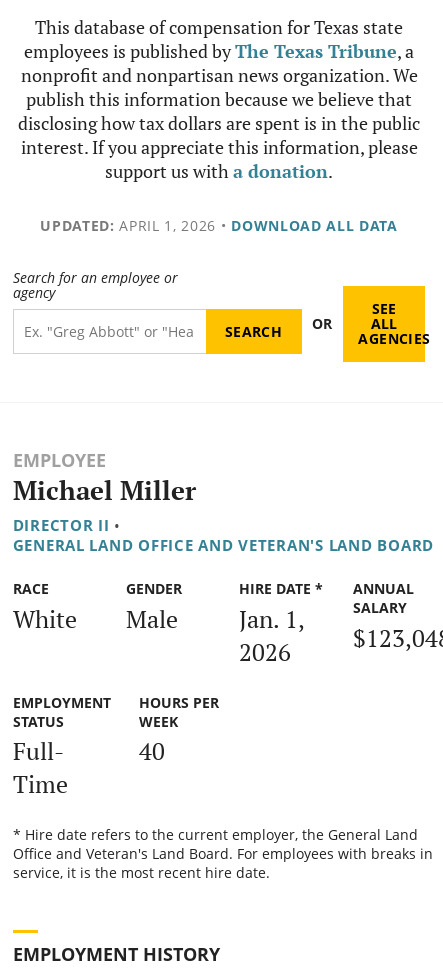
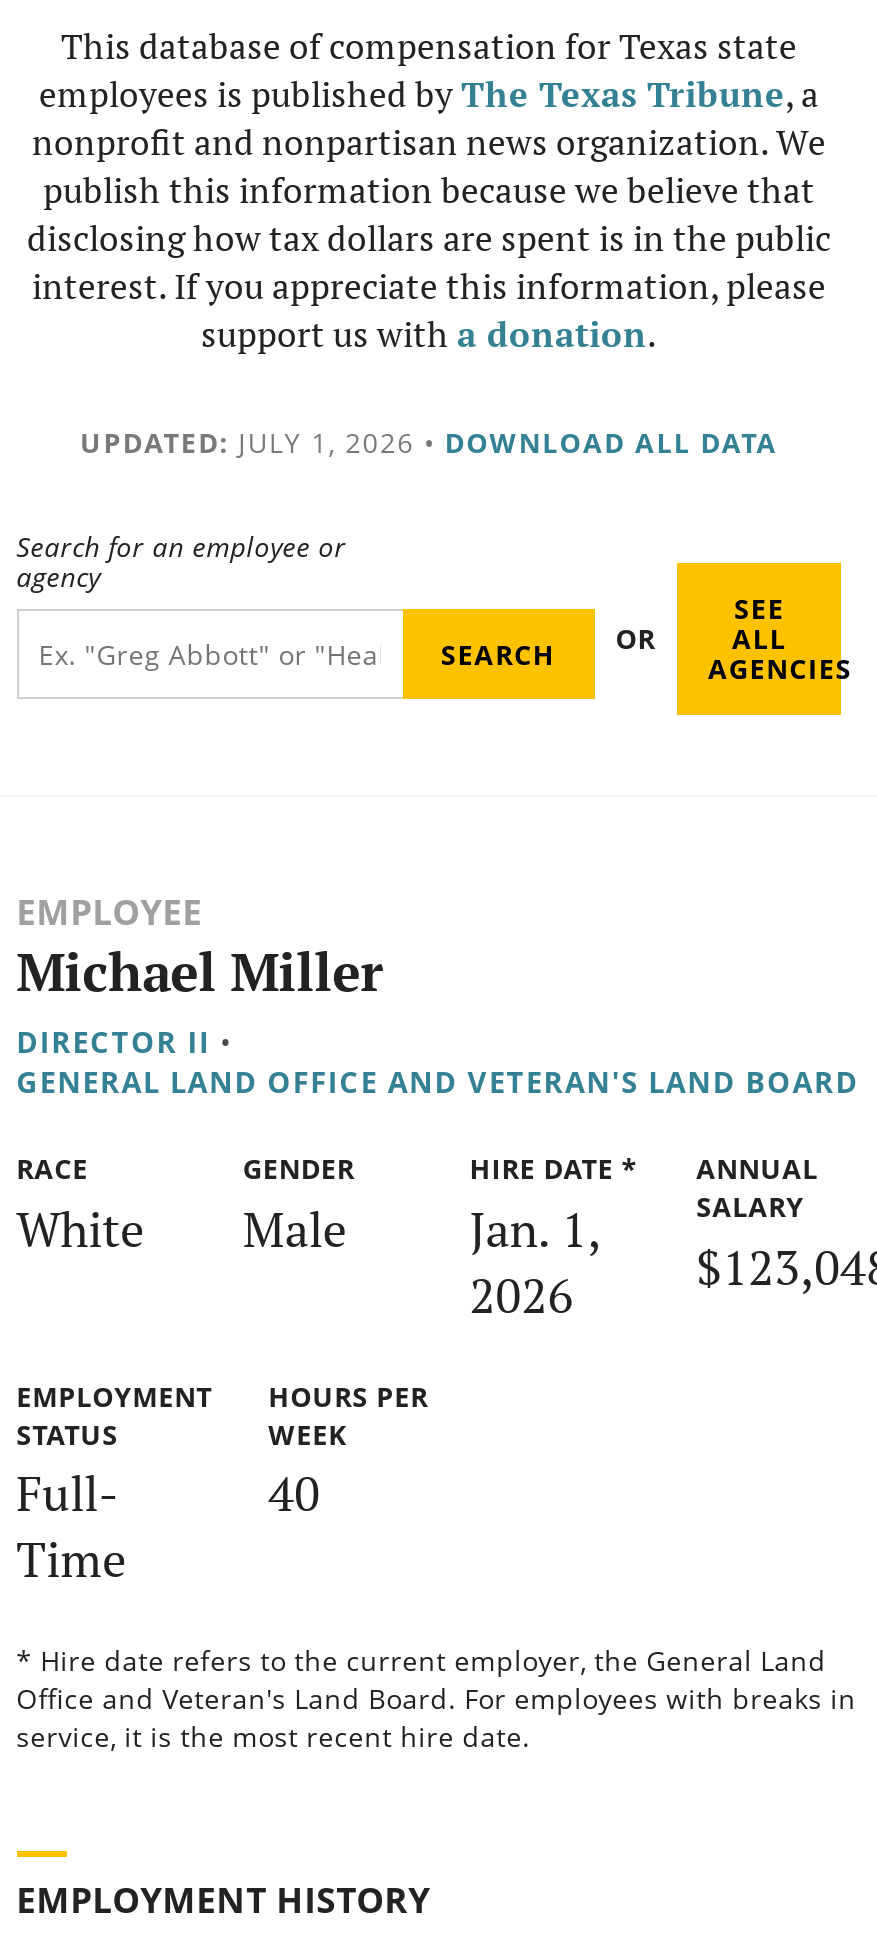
[40,216,398,235] UPDATED: APRIL 1, 2026 • DOWNLOAD ALL DATA -> [80,423,778,461] UPDATED: JULY 1, 2026 • DOWNLOAD ALL DATA

